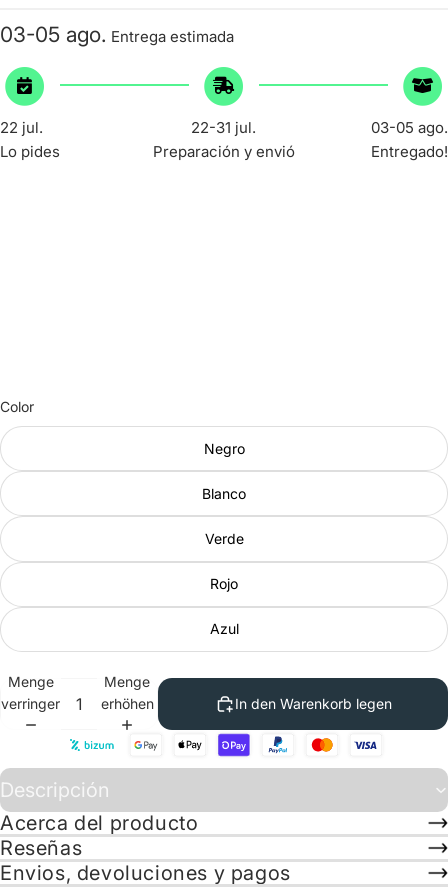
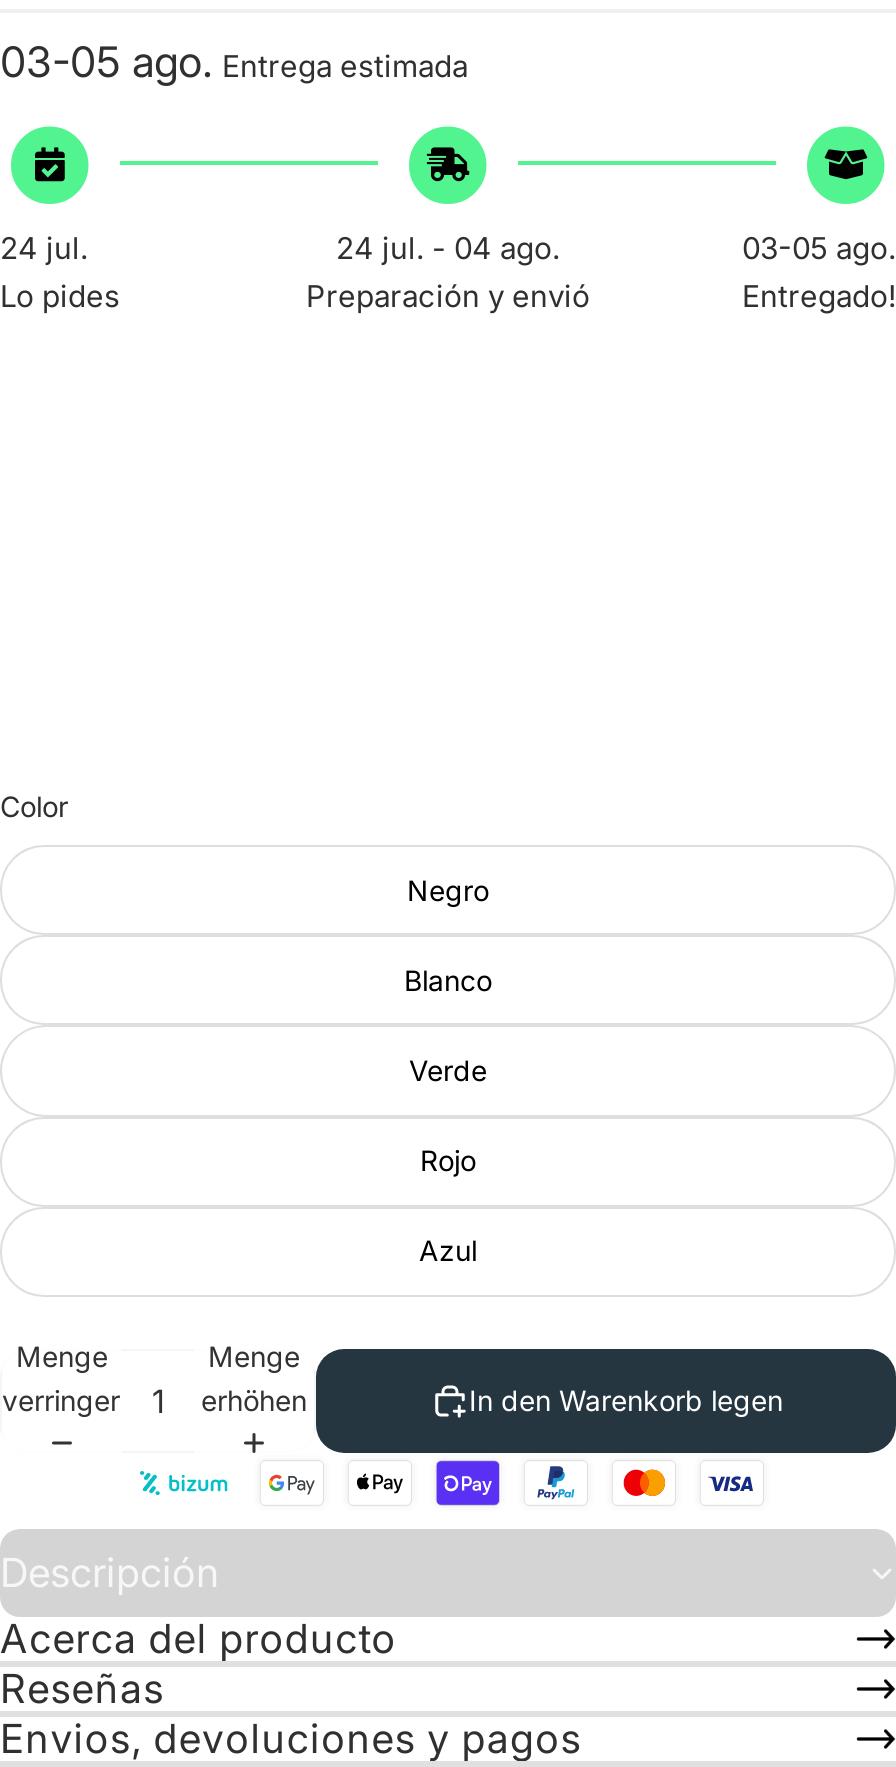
[0,118,43,137] 22 jul. -> [0,229,88,267] 24 jul.
[191,118,256,137] 22-31 jul. -> [336,229,560,267] 24 jul. - 04 ago.

